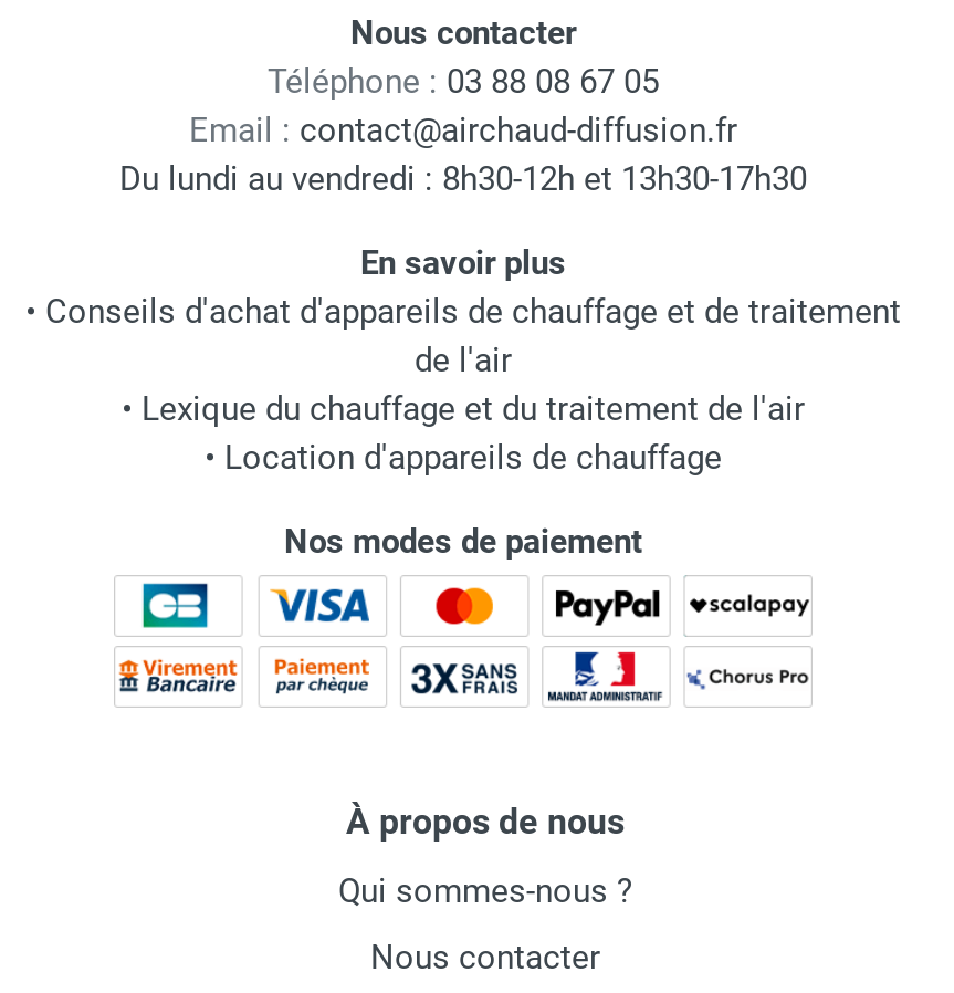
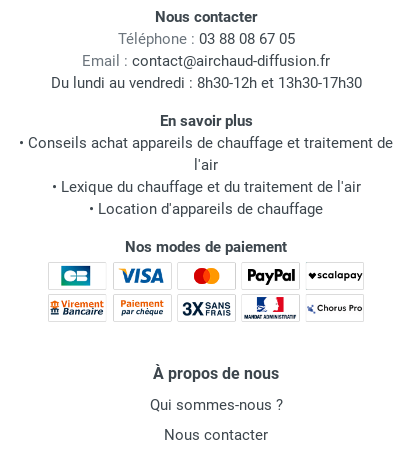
[25,292,901,380] • Conseils d'achat d'appareils de chauffage et de traitement | de l'air -> [19,134,393,174] • Conseils achat appareils de chauffage et traitement de | l'air

